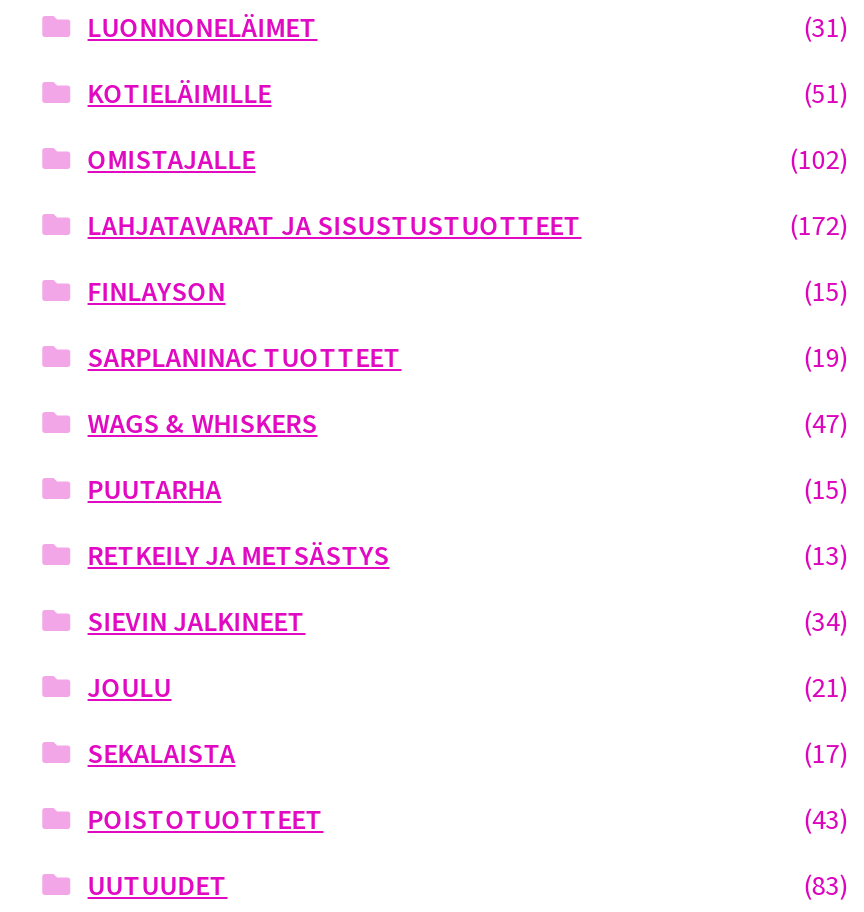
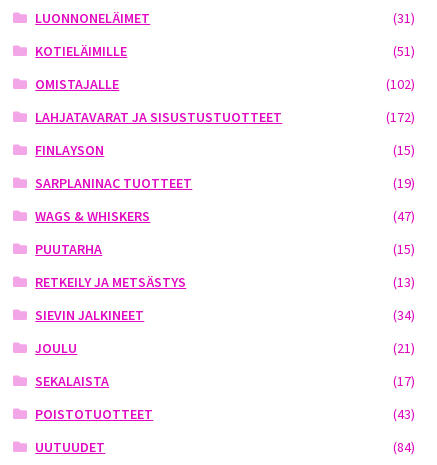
[804,867,848,903] (83) -> [393,438,415,456] (84)

